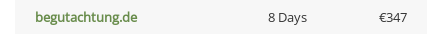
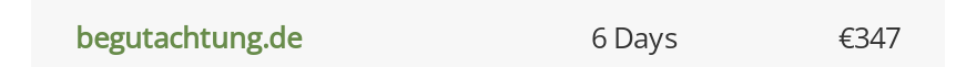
[267,8,306,26] 8 Days -> [591,18,678,57] 6 Days

